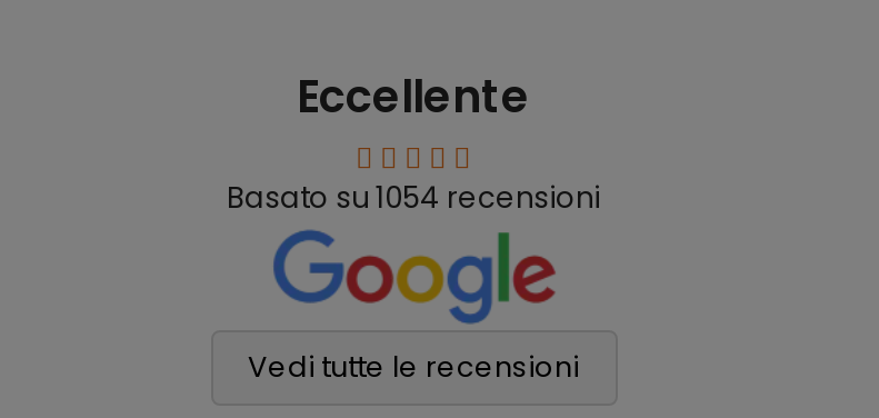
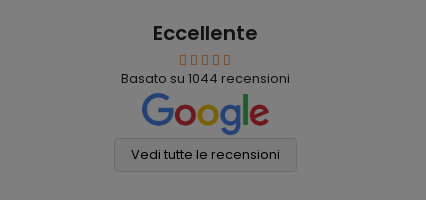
[227,176,600,218] Basato su 1054 recensioni -> [120,69,289,88] Basato su 1044 recensioni

